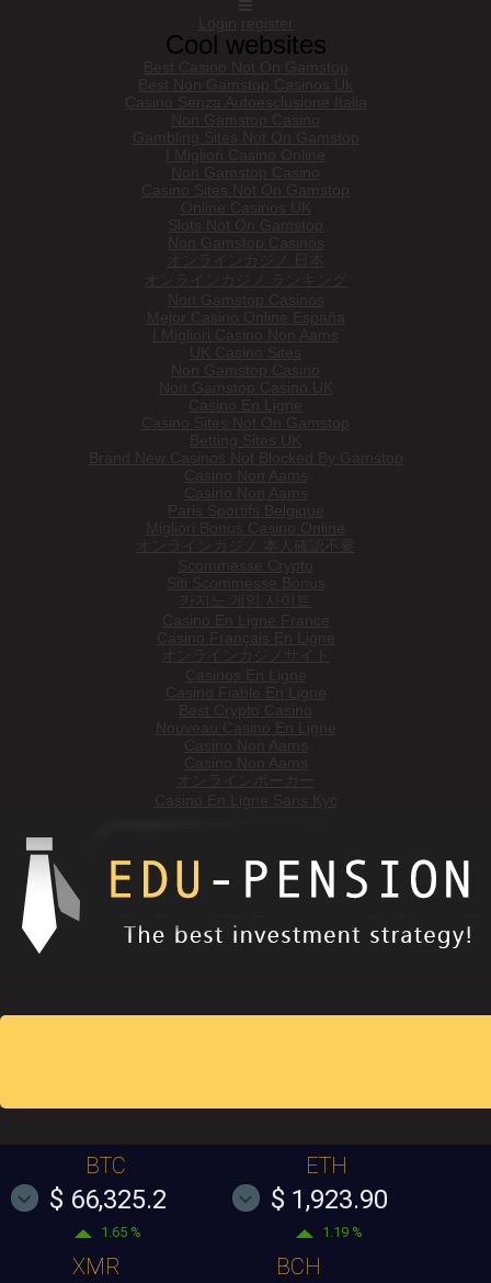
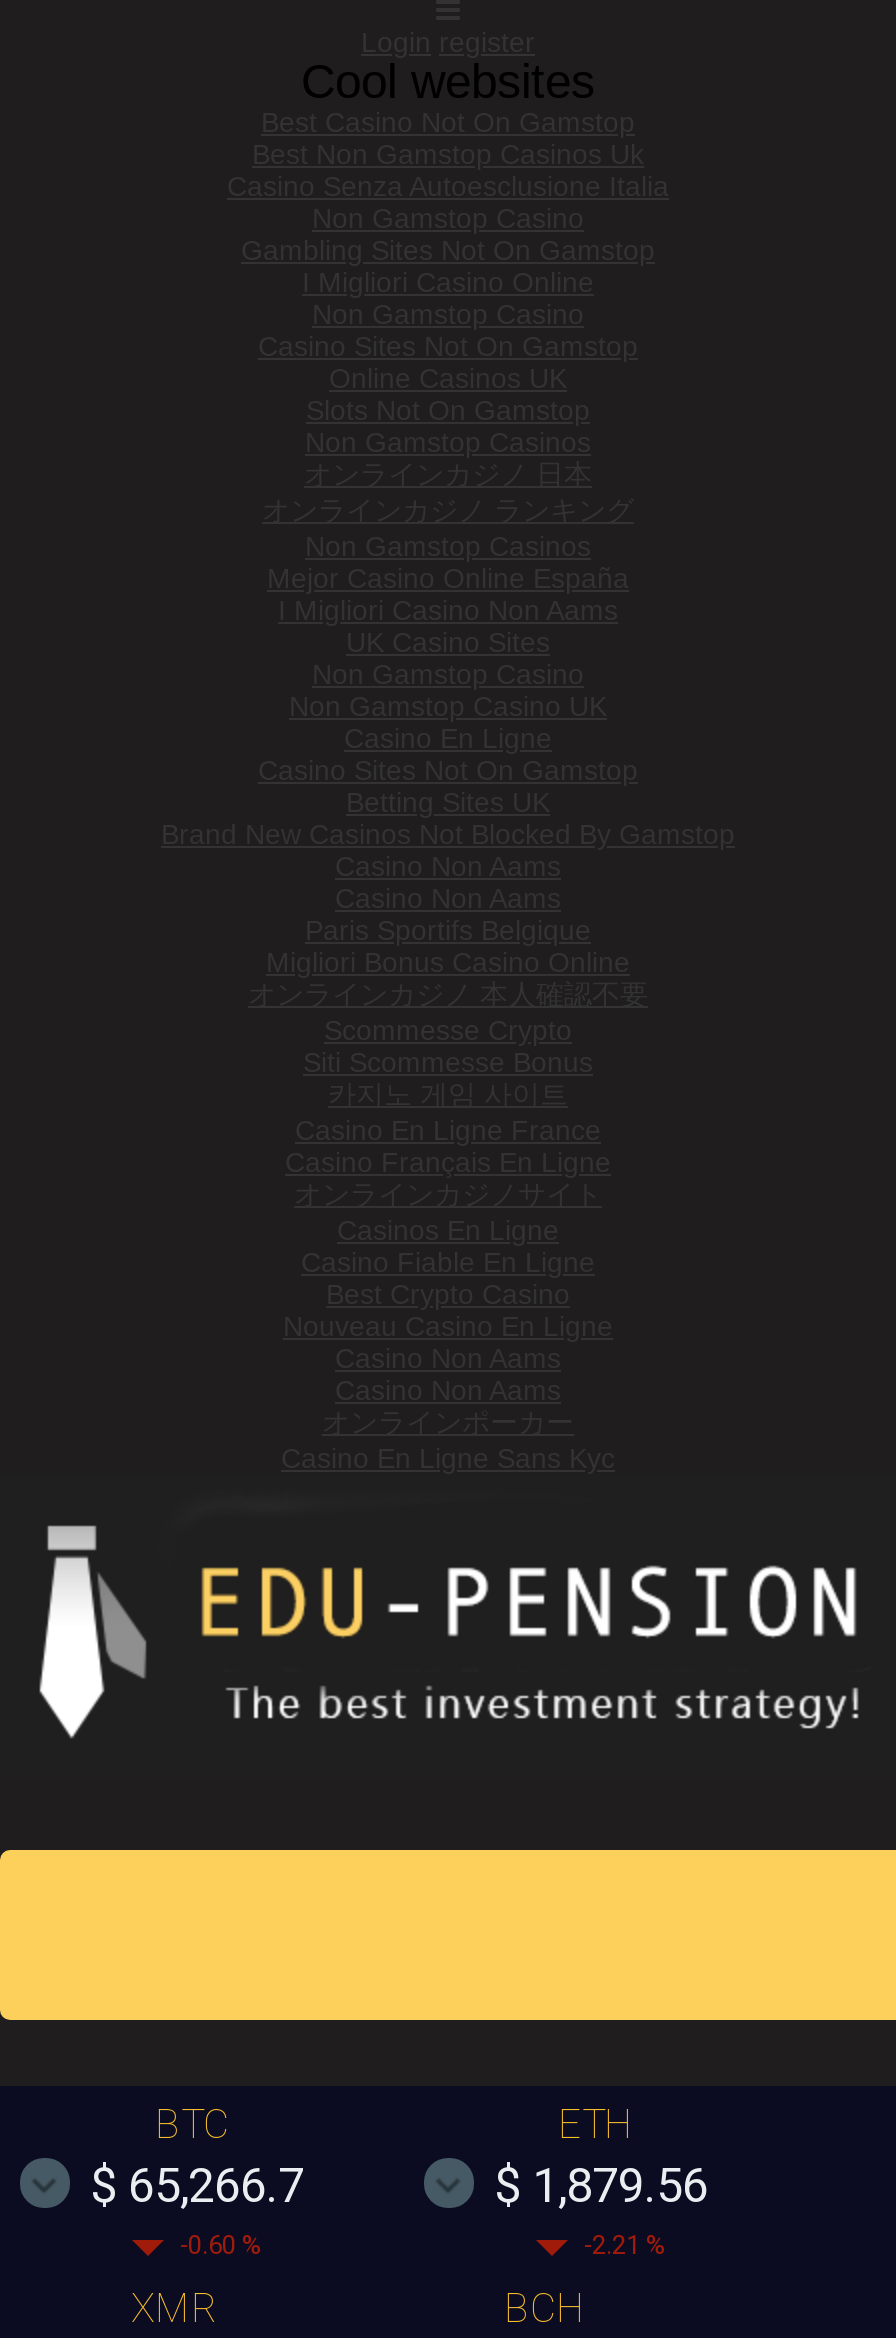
[49,1184,167,1215] $ 66,325.2 -> [90,2158,304,2214] $ 65,266.7
[271,1184,388,1215] $ 1,923.90 -> [494,2158,708,2214] $ 1,879.56
[101,1224,141,1240] 1.65 % -> [180,2230,262,2260] -0.60 %
[322,1224,363,1240] 1.19 % -> [584,2230,666,2260] -2.21 %

